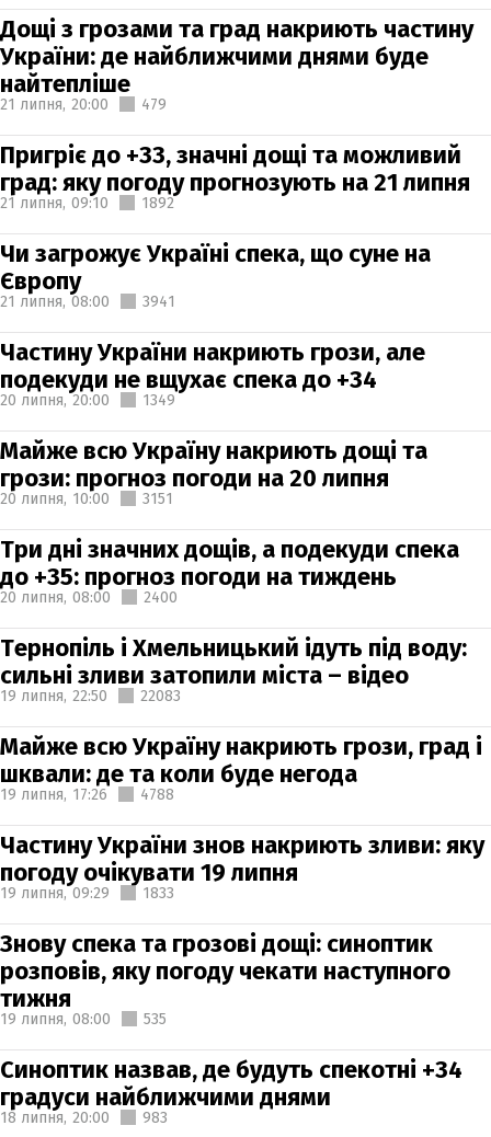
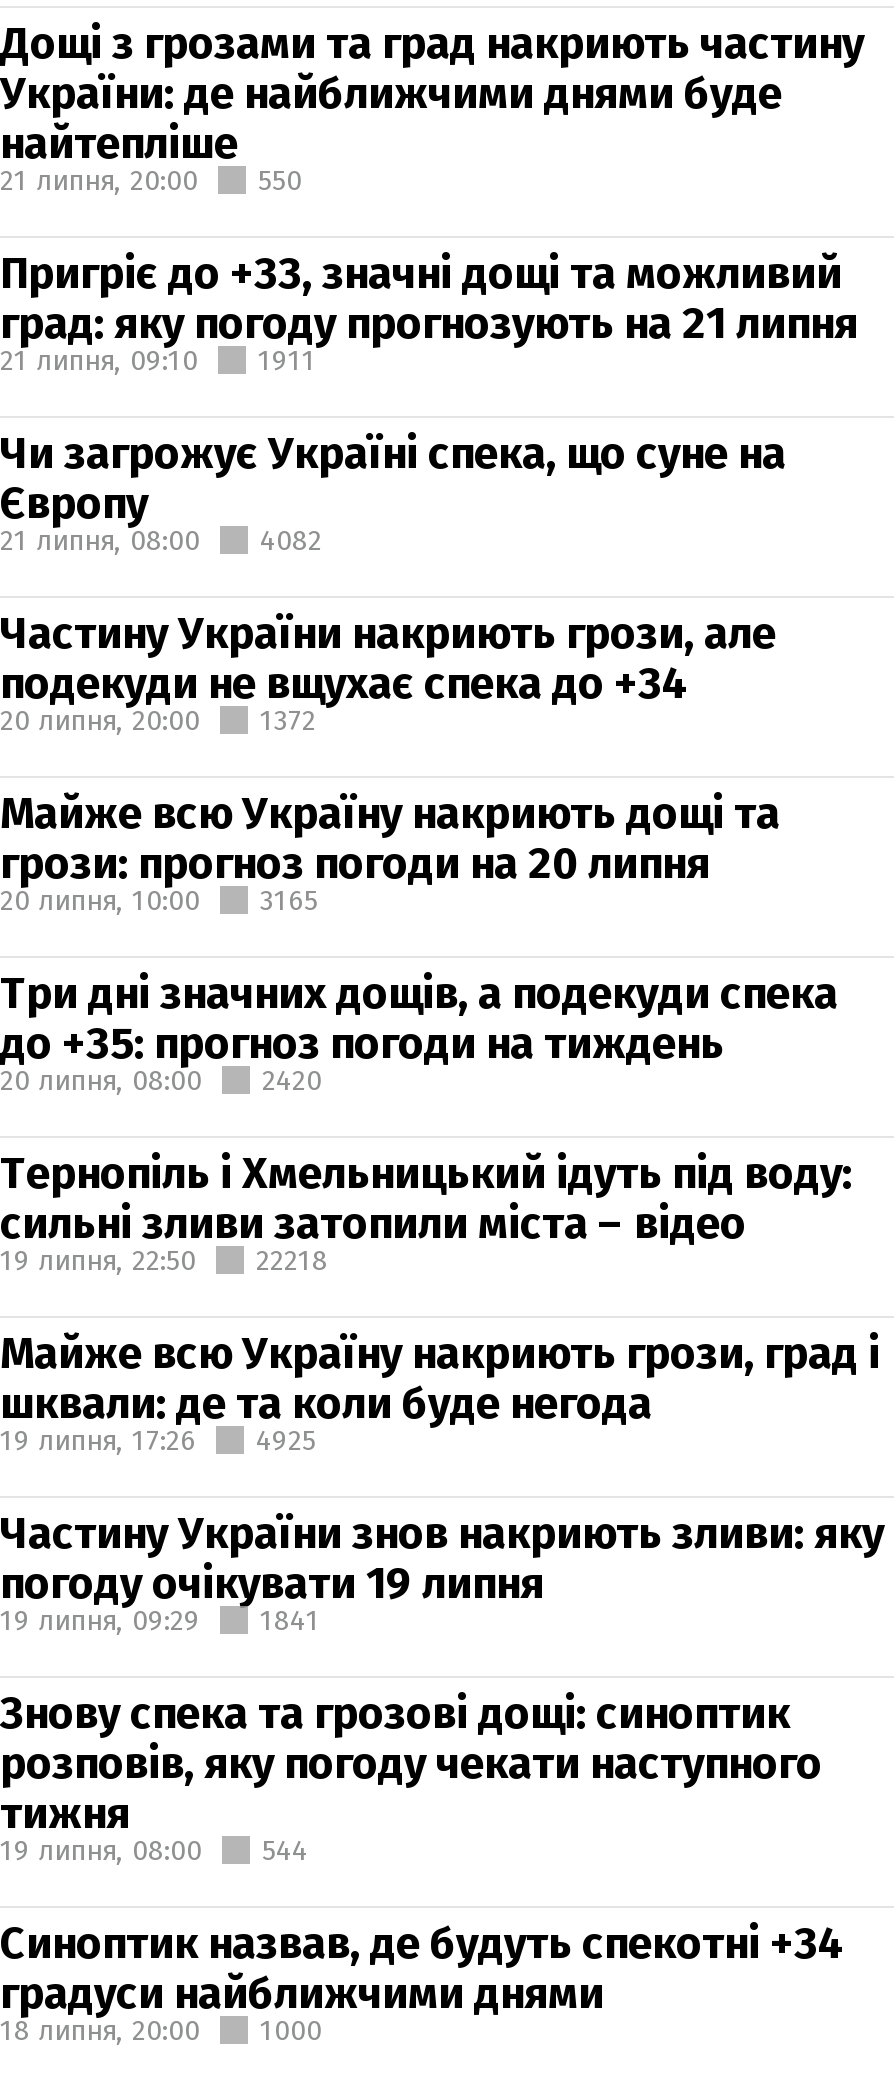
[0,95,167,113] 21 липня, 20:00 479 -> [0,163,302,197] 21 липня, 20:00 550
[141,193,174,212] 1892 -> [258,343,316,377] 1911
[0,292,175,311] 21 липня, 08:00 3941 -> [0,523,322,557] 21 липня, 08:00 4082
[0,391,175,409] 20 липня, 20:00 1349 -> [0,703,316,737] 20 липня, 20:00 1372
[0,489,173,508] 20 липня, 10:00 3151 -> [0,883,318,917] 20 липня, 10:00 3165
[0,588,178,606] 20 липня, 08:00 2400 -> [0,1063,322,1097] 20 липня, 08:00 2420
[0,686,181,705] 19 липня, 22:50 22083 -> [0,1243,328,1277] 19 липня, 22:50 22218
[0,785,174,803] 19 липня, 17:26 4788 -> [0,1423,316,1457] 19 липня, 17:26 4925
[0,883,174,902] 19 липня, 09:29 1833 -> [0,1603,320,1637] 19 липня, 09:29 1841
[0,1009,167,1028] 19 липня, 08:00 535 -> [0,1833,308,1867] 19 липня, 08:00 544
[0,1108,168,1127] 18 липня, 20:00 983 -> [0,2013,322,2047] 18 липня, 20:00 1000

